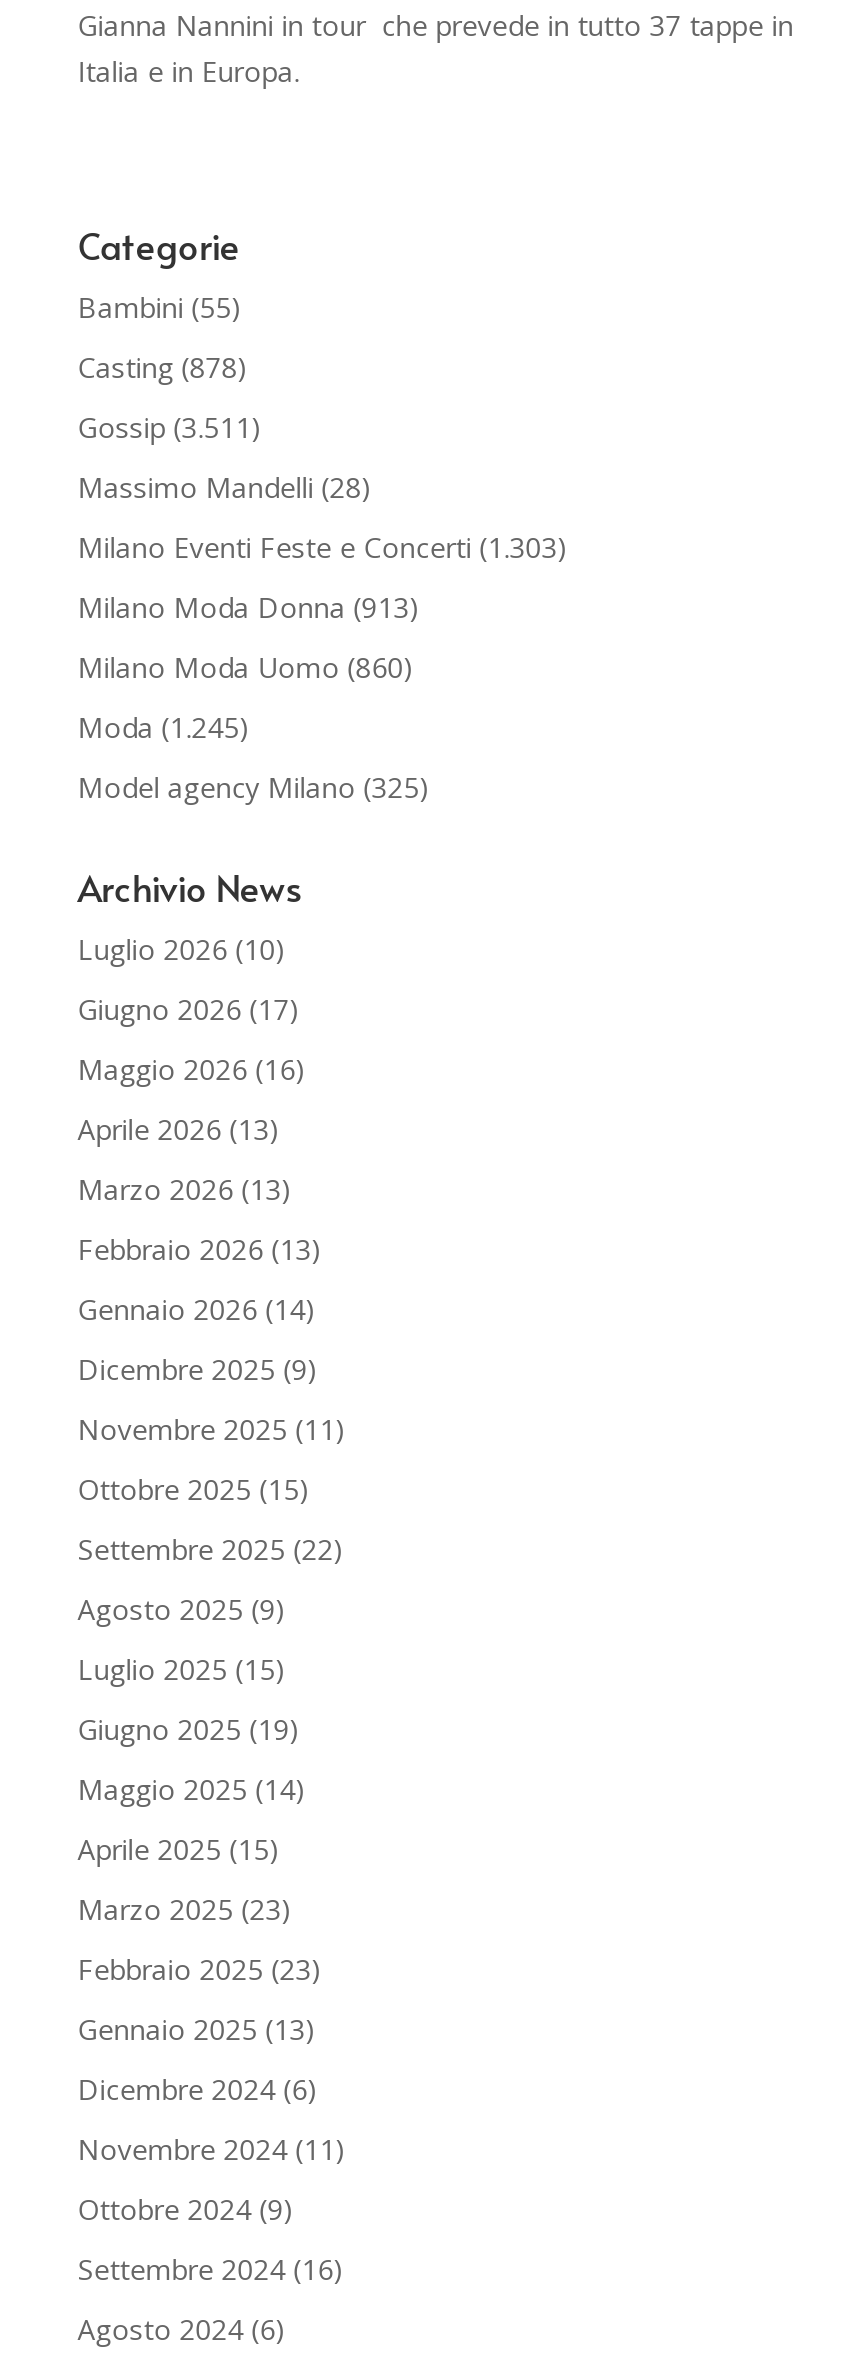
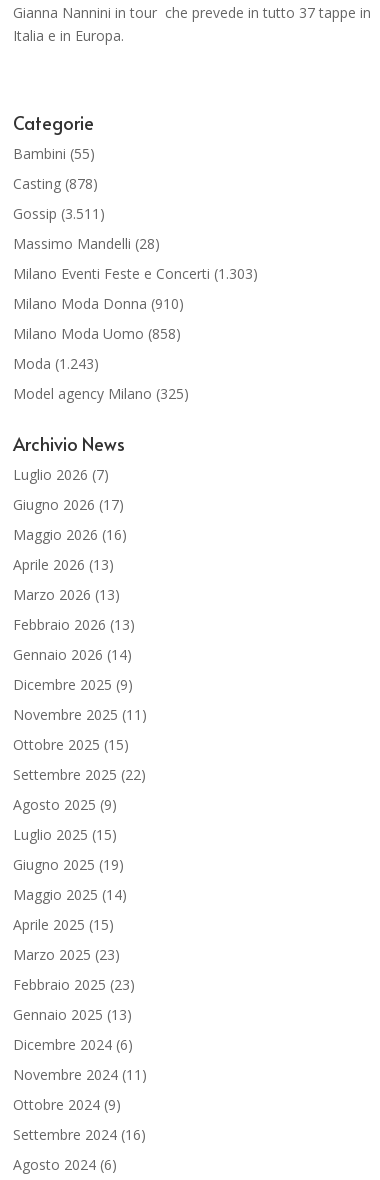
[78,588,420,626] Milano Moda Donna (913) -> [13,294,184,313] Milano Moda Donna (910)
[78,648,414,686] Milano Moda Uomo (860) -> [13,324,181,343] Milano Moda Uomo (858)
[78,708,250,746] Moda (1.245) -> [13,354,99,373] Moda (1.243)
[78,930,286,968] Luglio 2026 (10) -> [13,465,109,484] Luglio 2026 (7)

